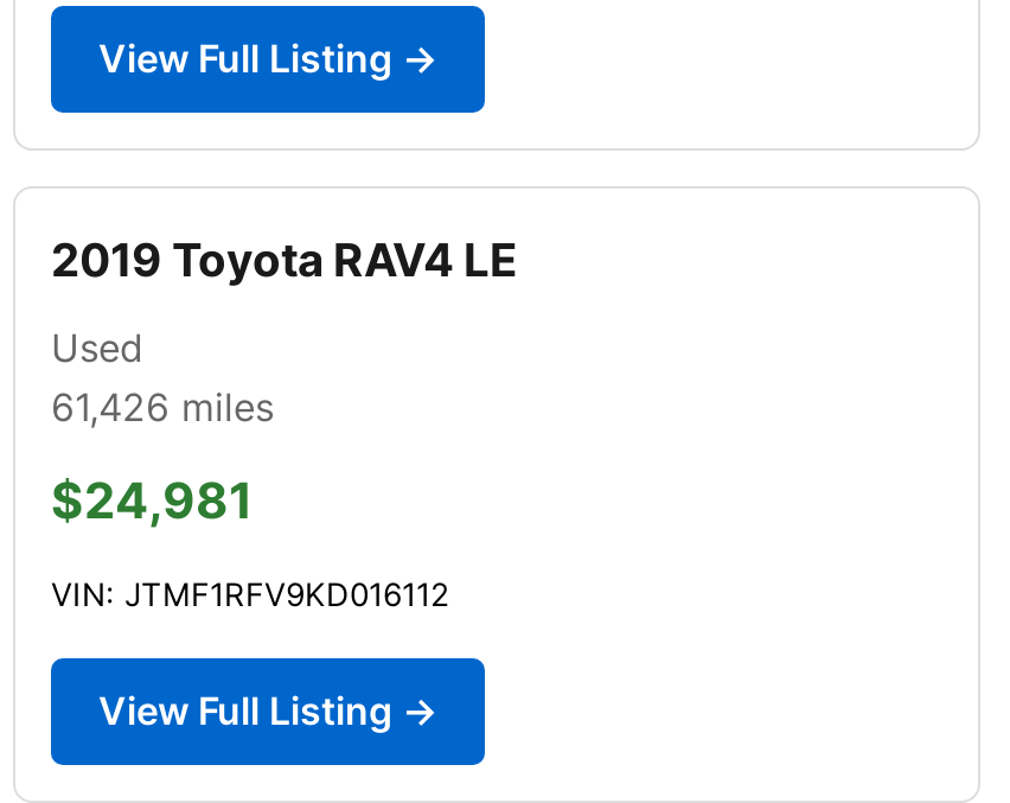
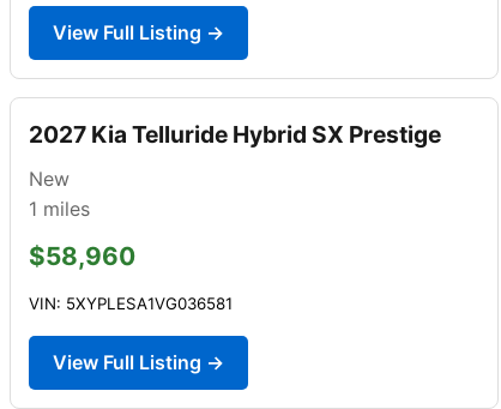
[51,231,518,288] 2019 Toyota RAV4 LE -> [29,120,441,149] 2027 Kia Telluride Hybrid SX Prestige
[51,324,274,430] Used | 61,426 miles -> [29,167,90,221] New | 1 miles
[51,471,252,530] $24,981 -> [29,241,135,271] $58,960
[51,575,449,613] VIN: JTMF1RFV9KD016112 -> [29,294,233,313] VIN: 5XYPLESA1VG036581

